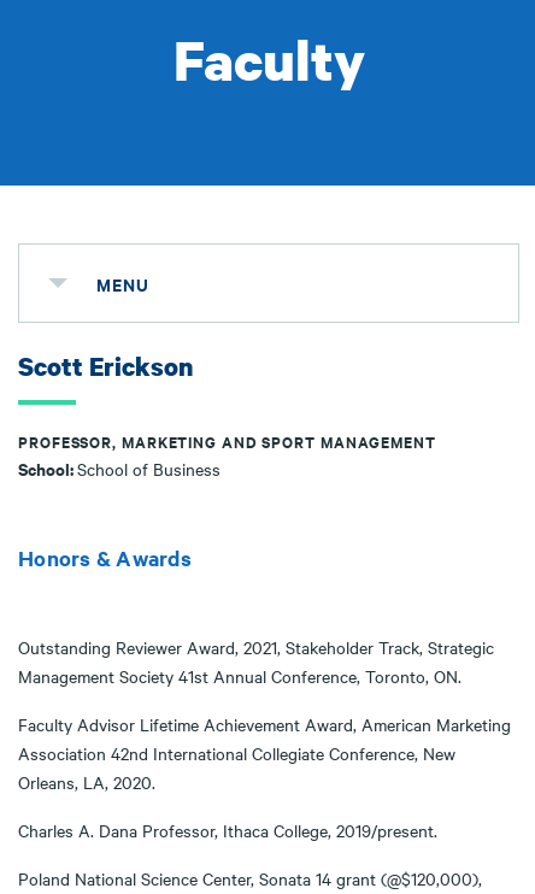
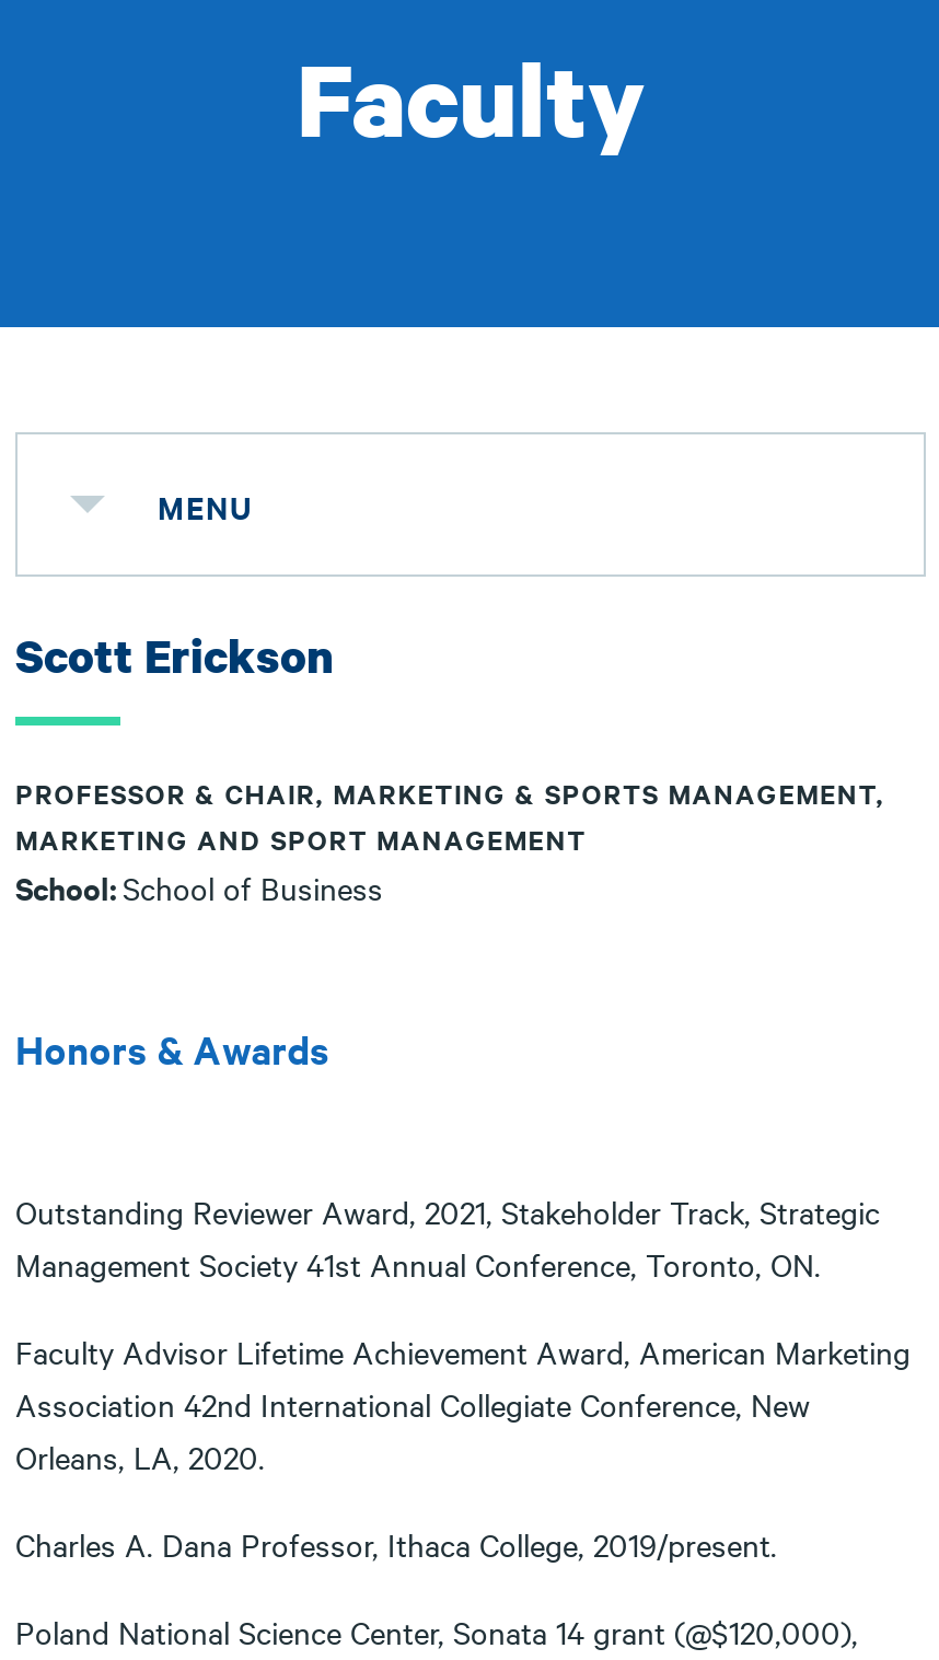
[18,430,436,453] PROFESSOR, MARKETING AND SPORT MANAGEMENT -> [15,771,884,859] PROFESSOR & CHAIR, MARKETING & SPORTS MANAGEMENT, | MARKETING AND SPORT MANAGEMENT

